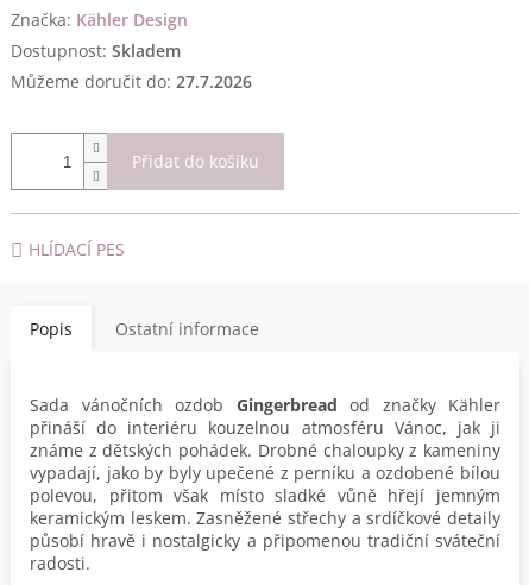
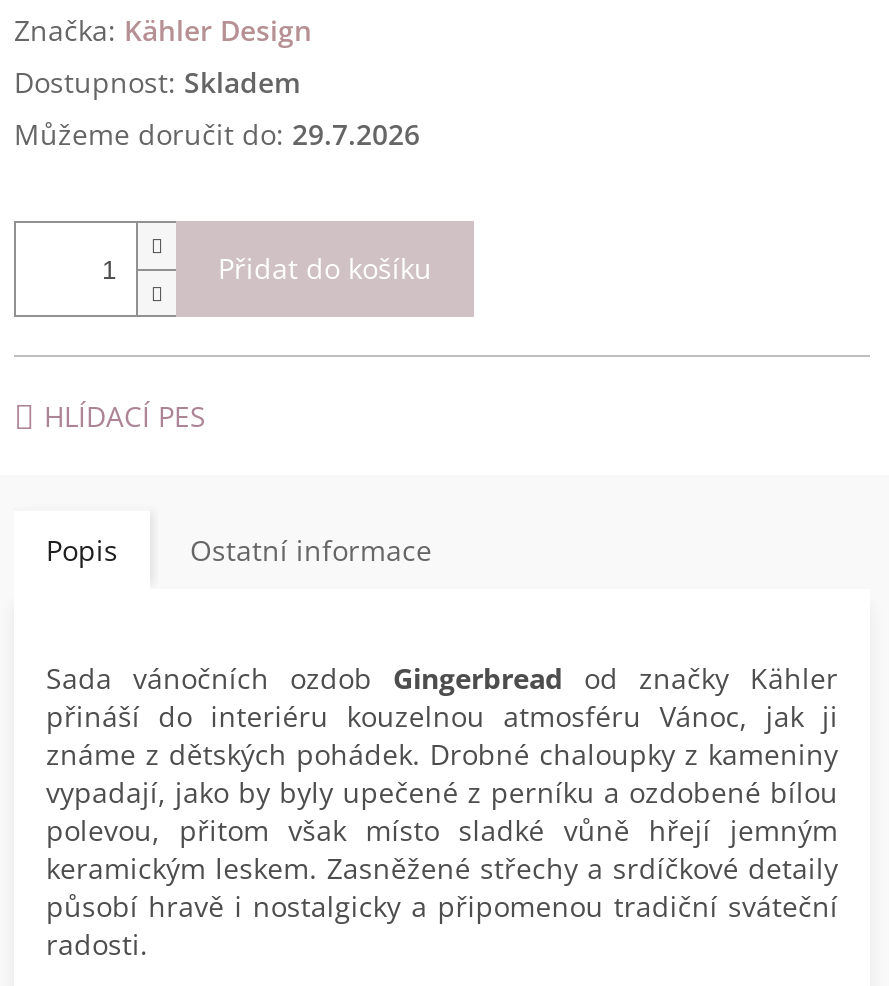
[11,71,252,93] Můžeme doručit do: 27.7.2026 -> [14,116,420,154] Můžeme doručit do: 29.7.2026

